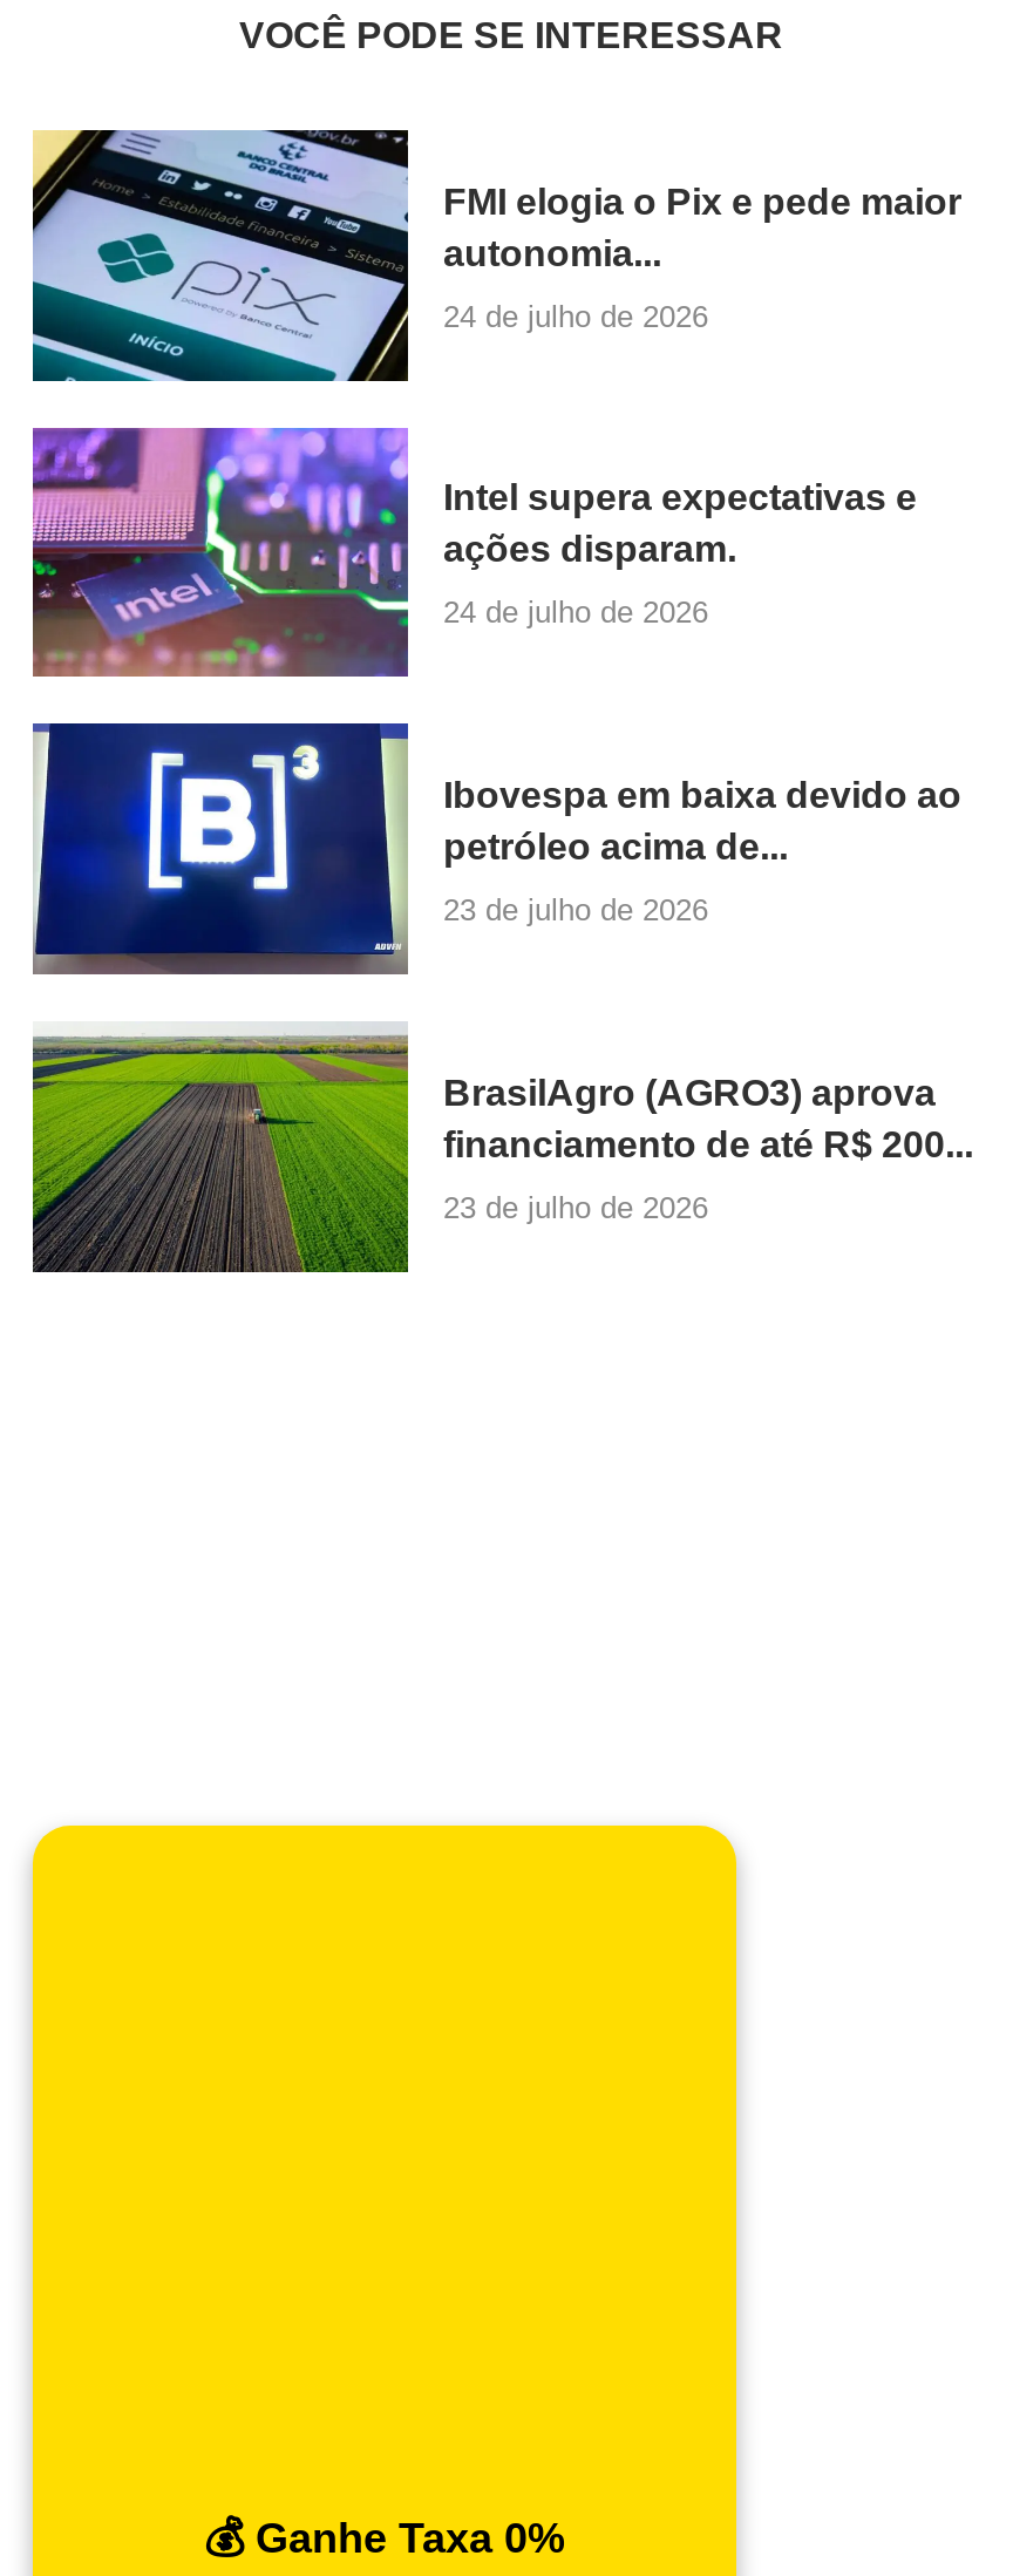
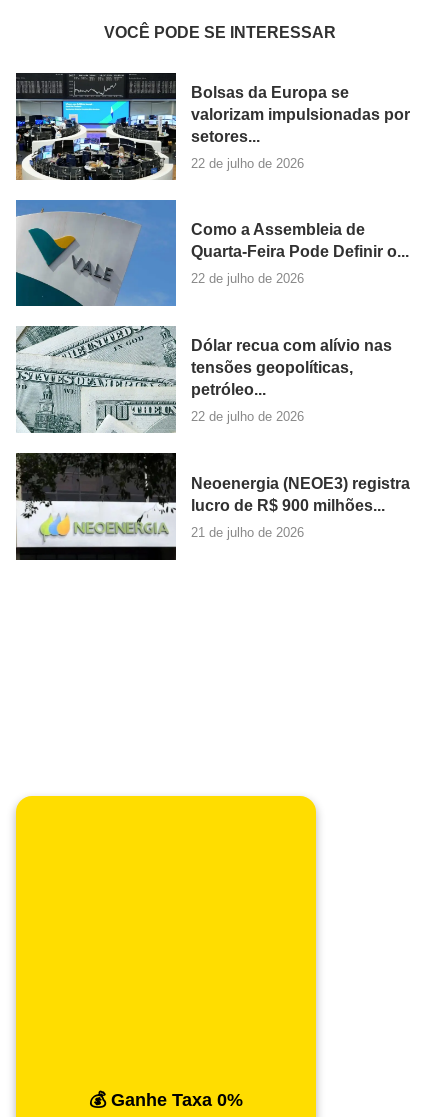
[30,128,961,383] [image] | FMI elogia o Pix e pede maior | autonomia... -> [15,72,410,181] [image] | Bolsas da Europa se | valorizam impulsionadas por | setores...
[443,298,708,333] 24 de julho de 2026 -> [191,156,304,171] 22 de julho de 2026
[30,426,917,679] [image] | Intel supera expectativas e | ações disparam. -> [15,199,409,307] [image] | Como a Assembleia de | Quarta-Feira Pode Definir o...
[443,595,708,631] 24 de julho de 2026 -> [191,271,304,286] 22 de julho de 2026
[33,721,961,977] [image] | Ibovespa em baixa devido ao | petróleo acima de... -> [16,326,392,433] [image] | Dólar recua com alívio nas | tensões geopolíticas, | petróleo...
[443,892,708,927] 23 de julho de 2026 -> [191,409,304,424] 22 de julho de 2026
[30,1021,973,1275] [image] | BrasilAgro (AGRO3) aprova | financiamento de até R$ 200... -> [15,452,410,560] [image] | Neoenergia (NEOE3) registra | lucro de R$ 900 milhões...
[443,1189,708,1225] 23 de julho de 2026 -> [191,525,304,540] 21 de julho de 2026

